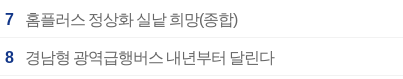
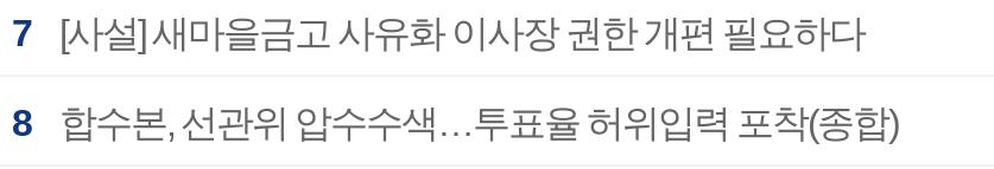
[25,11,237,28] 홈플러스 정상화 실낱 희망(종합) -> [59,13,865,53] [사설] 새마을금고 사유화 이사장 권한 개편 필요하다
[25,49,274,66] 경남형 광역급행버스 내년부터 달린다 -> [59,103,898,143] 합수본, 선관위 압수수색…투표율 허위입력 포착(종합)

